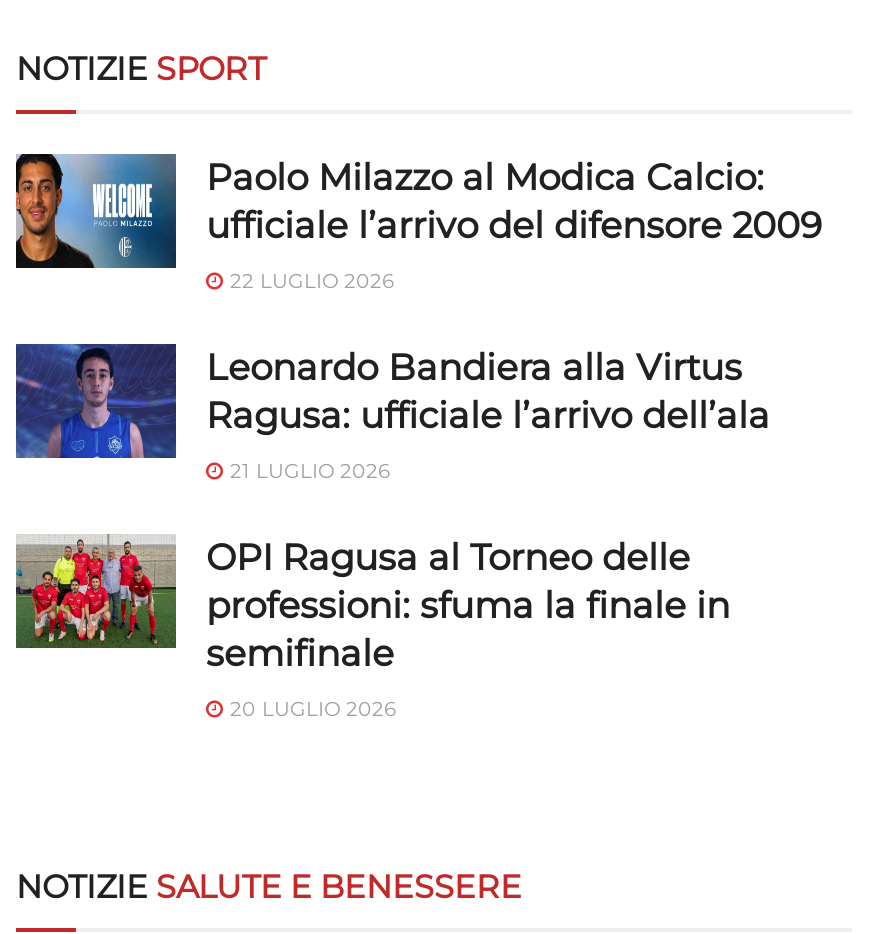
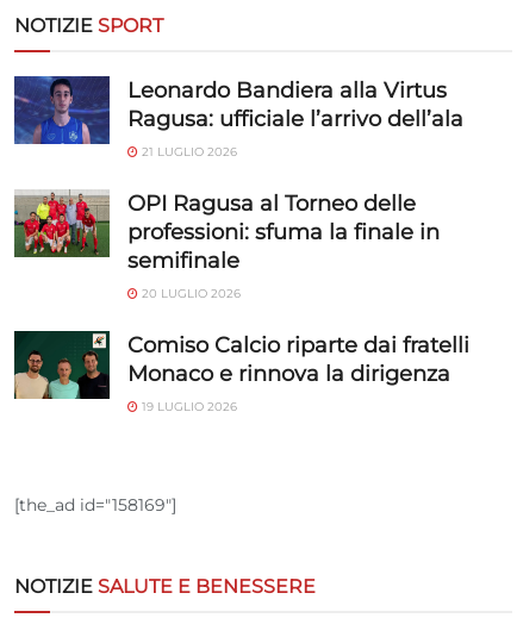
[14,152,822,293] [image] | Paolo Milazzo al Modica Calcio: | ufficiale l’arrivo del difensore 2009 | 22 LUGLIO 2026 -> none
moved [14,342,770,721] -> [13,75,463,301]: [image] | Leonardo Bandiera alla Virtus | Ragusa: ufficiale l’arrivo dell’ala | 21 LUGLIO 2026 | OPI Ragusa al Torneo delle | professioni: sfuma la finale in | semifinale | 20 LUGLIO 2026
none -> [13,330,469,414] [image] | Comiso Calcio riparte dai fratelli | Monaco e rinnova la dirigenza | 19 LUGLIO 2026
none -> [14,494,176,515] [the_ad id="158169"]

